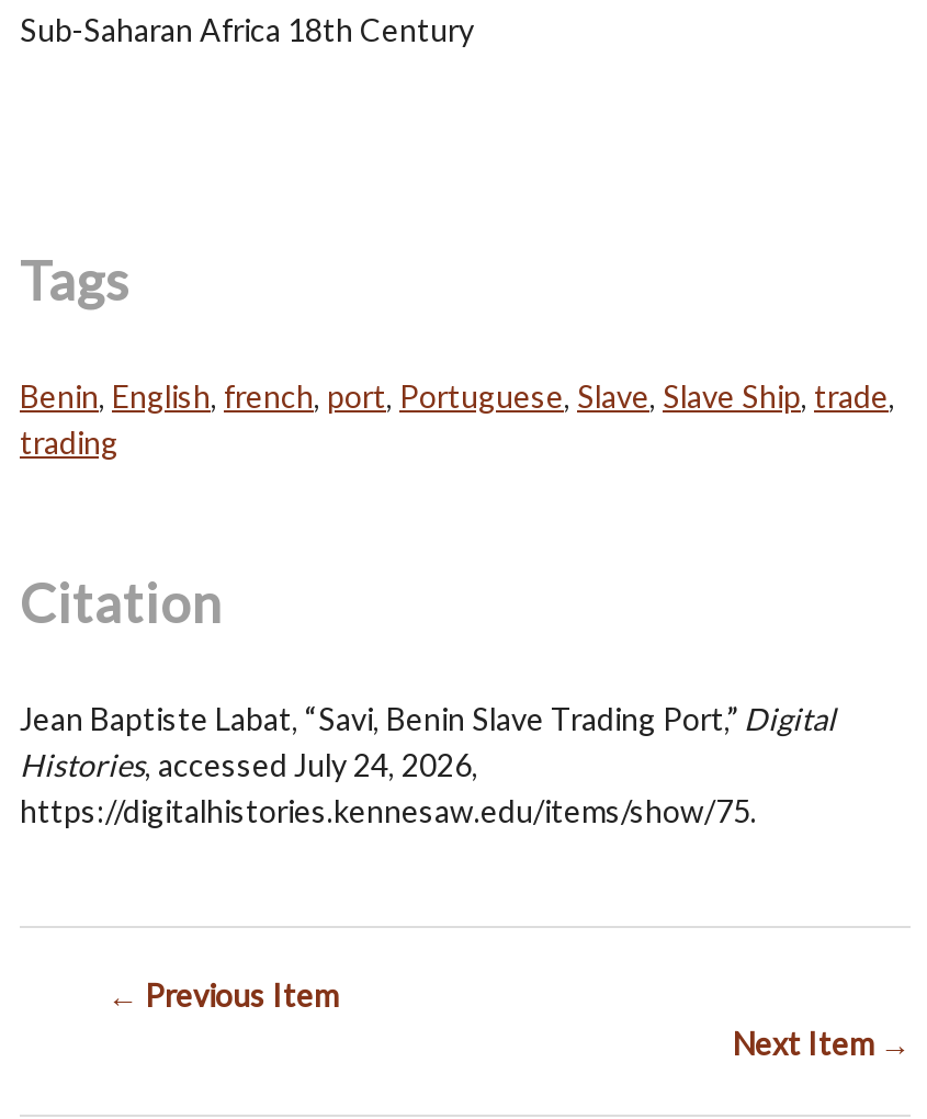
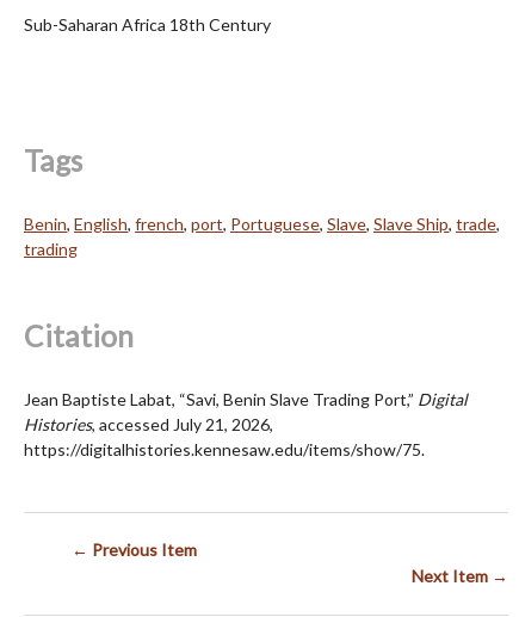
[20,746,478,784] Histories, accessed July 24, 2026, -> [24,414,273,435] Histories, accessed July 21, 2026,

